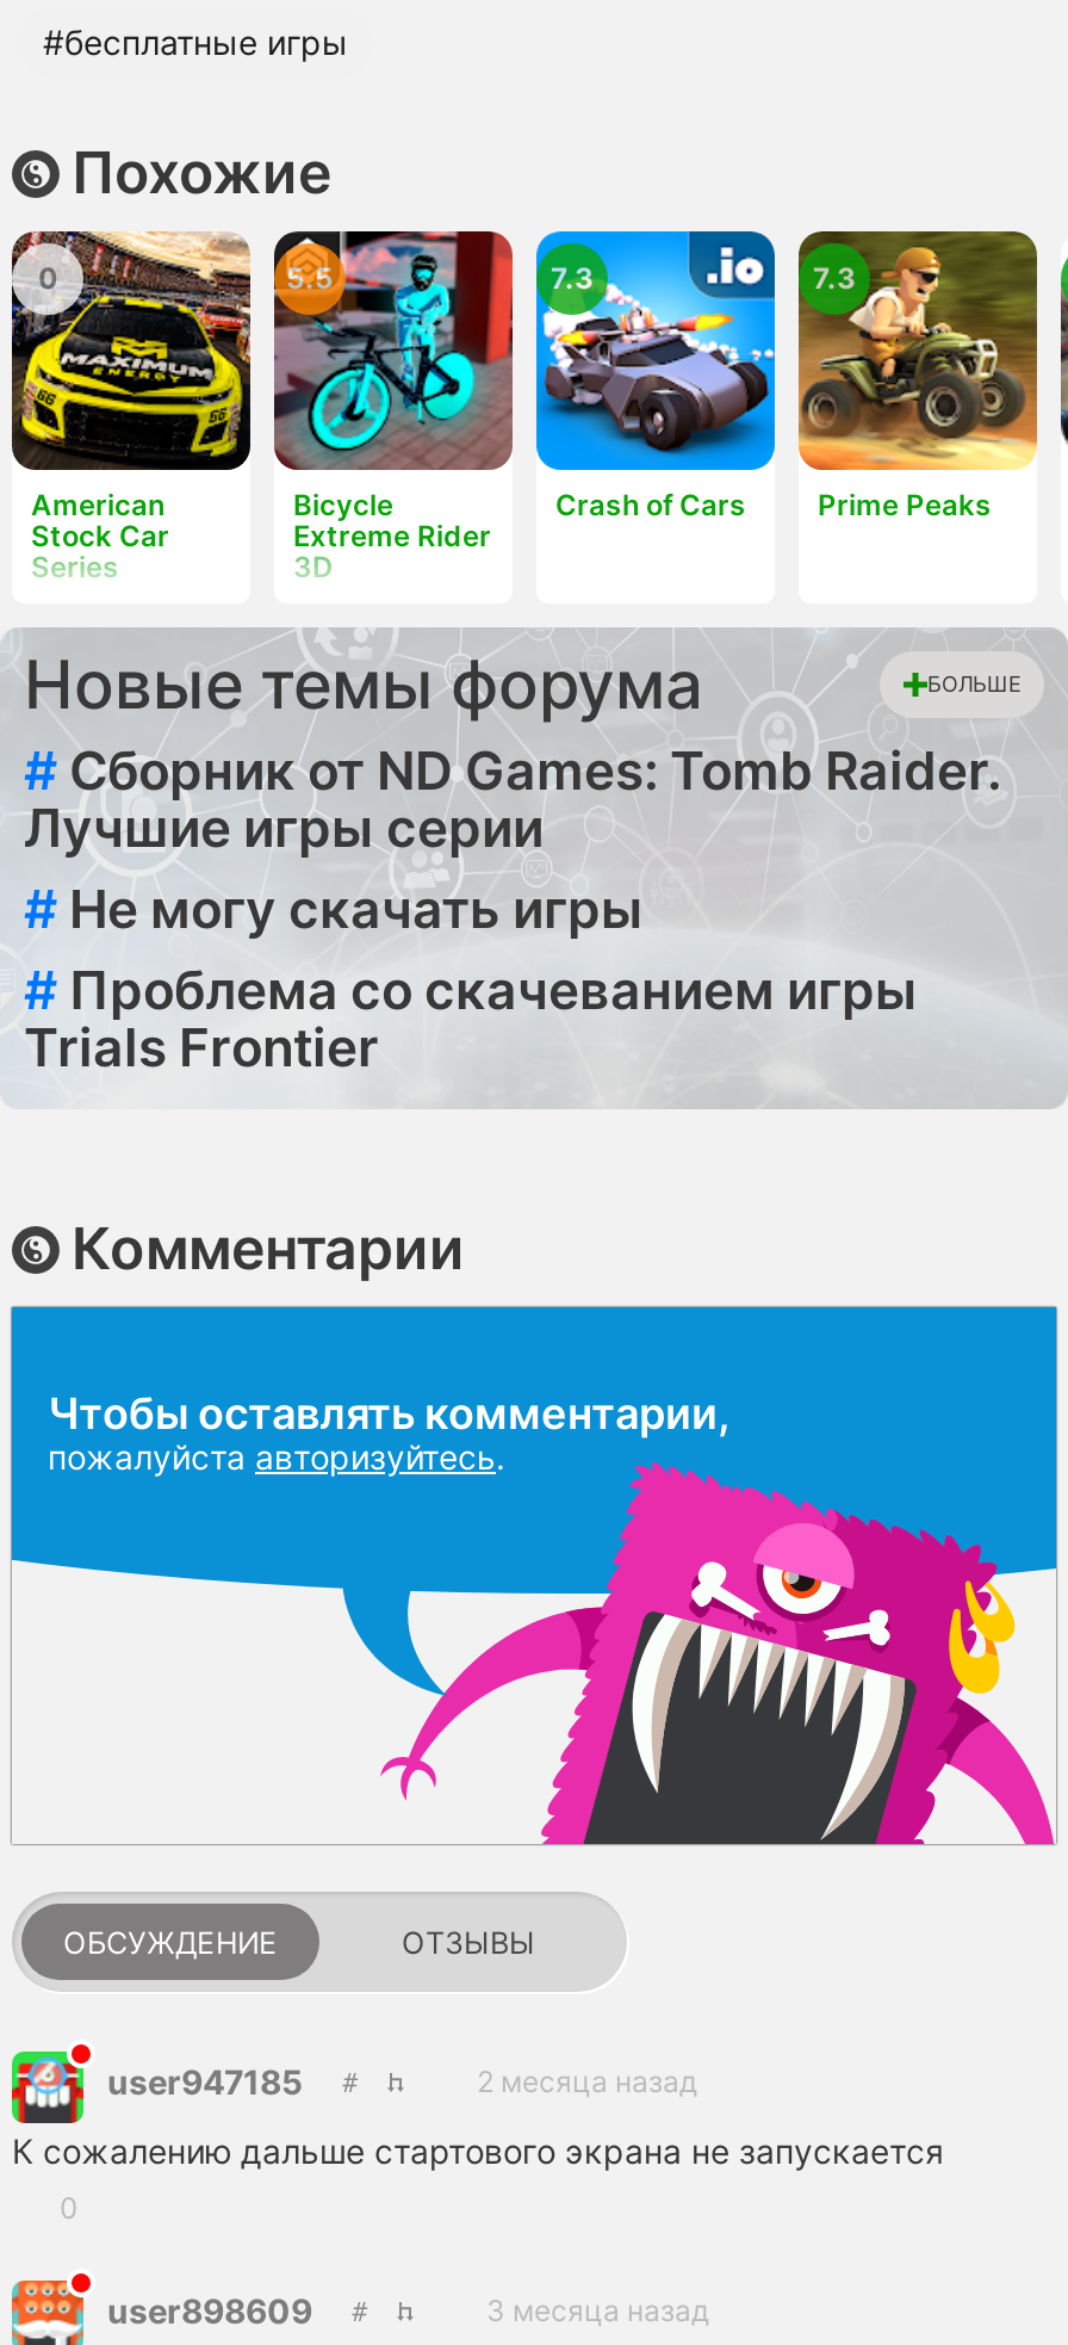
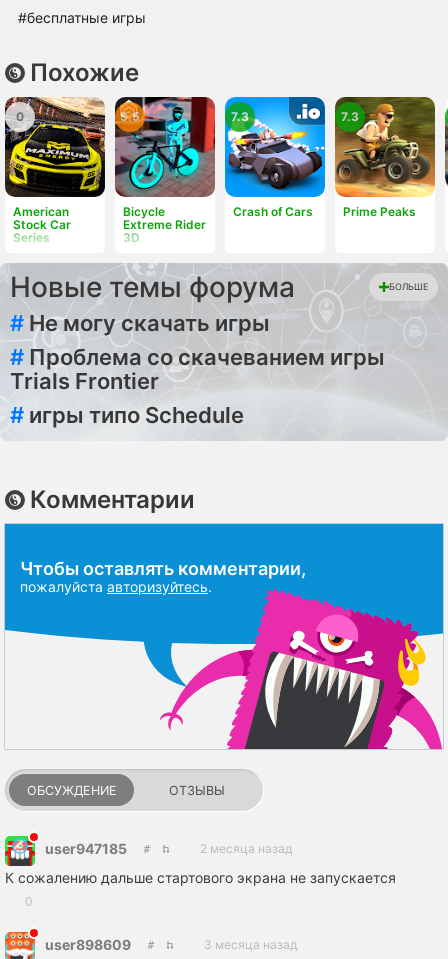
[24,738,1001,858] # Сборник от ND Games: Tomb Raider. | Лучшие игры серии -> none
moved [24,877,918,1077] -> [10,309,385,393]: # Не могу скачать игры | # Проблема со скачеванием игры | Trials Frontier
none -> [10,401,244,427] # игры типо Schedule

